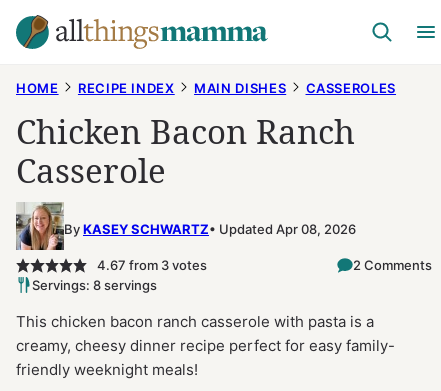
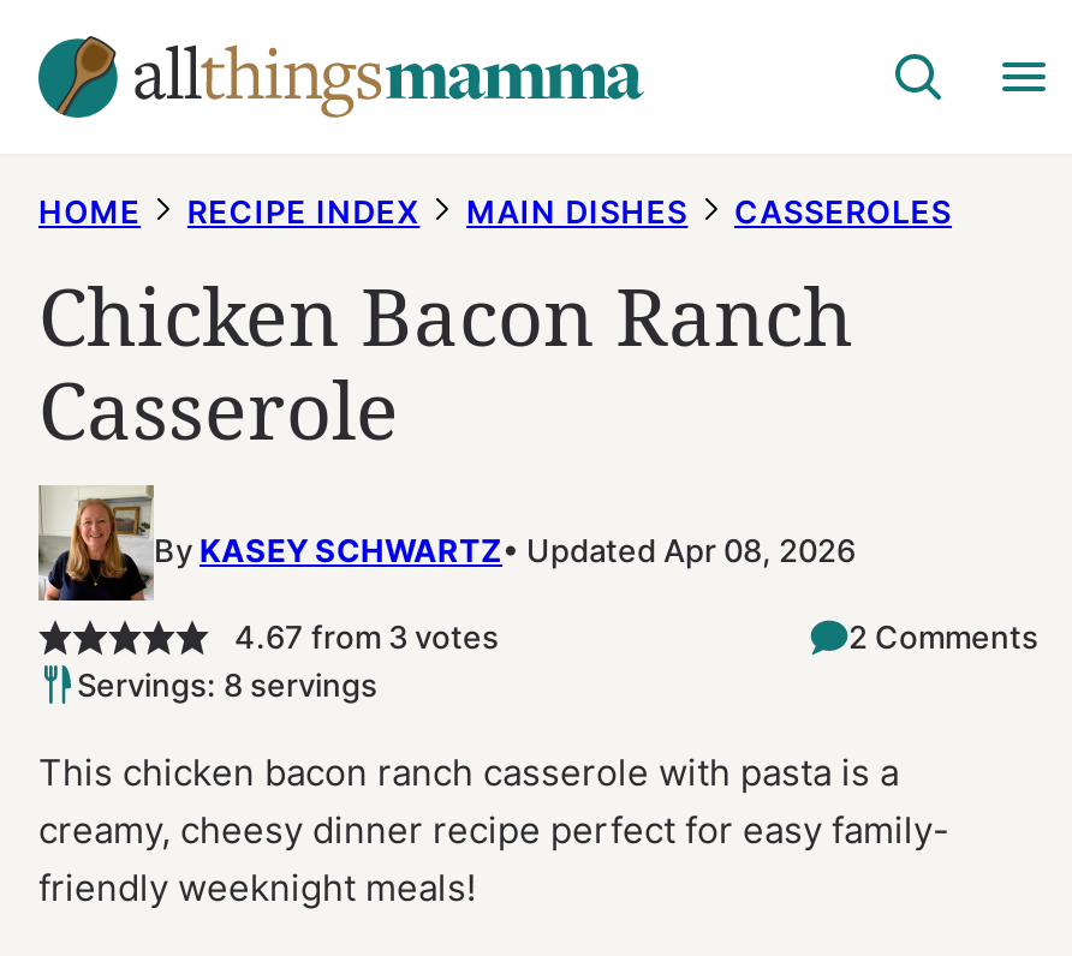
[16,202,64,251] [image] -> [38,488,154,603] [image]

